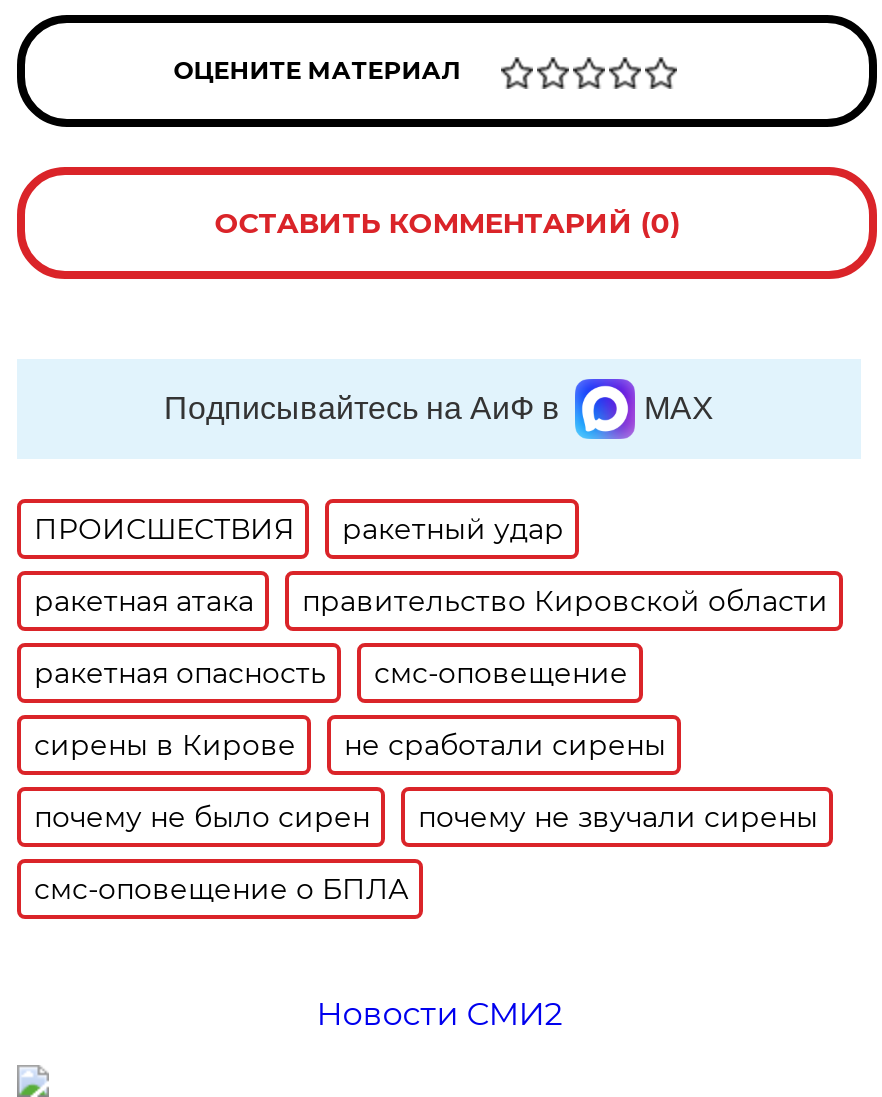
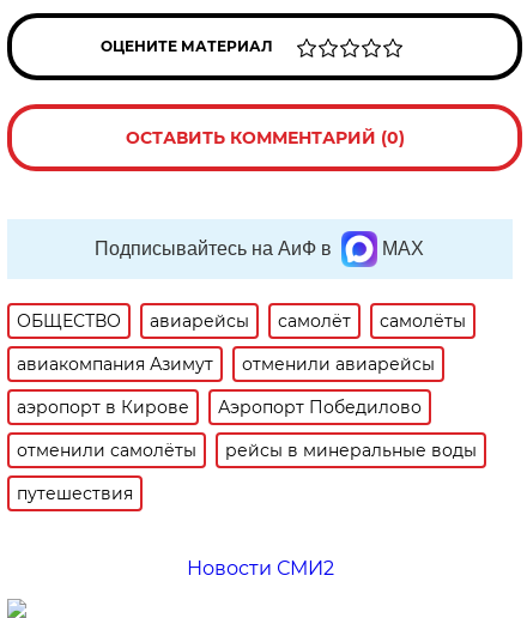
[34,511,828,907] ПРОИСШЕСТВИЯ | ракетный удар | ракетная атака | правительство Кировской области | ракетная опасность | смс-оповещение | сирены в Кирове | не сработали сирены | почему не было сирен | почему не звучали сирены | смс-оповещение о БПЛА -> [17,310,477,504] ОБЩЕСТВО | авиарейсы | самолёт | самолёты | авиакомпания Азимут | отменили авиарейсы | аэропорт в Кирове | Аэропорт Победилово | отменили самолёты | рейсы в минеральные воды | путешествия

